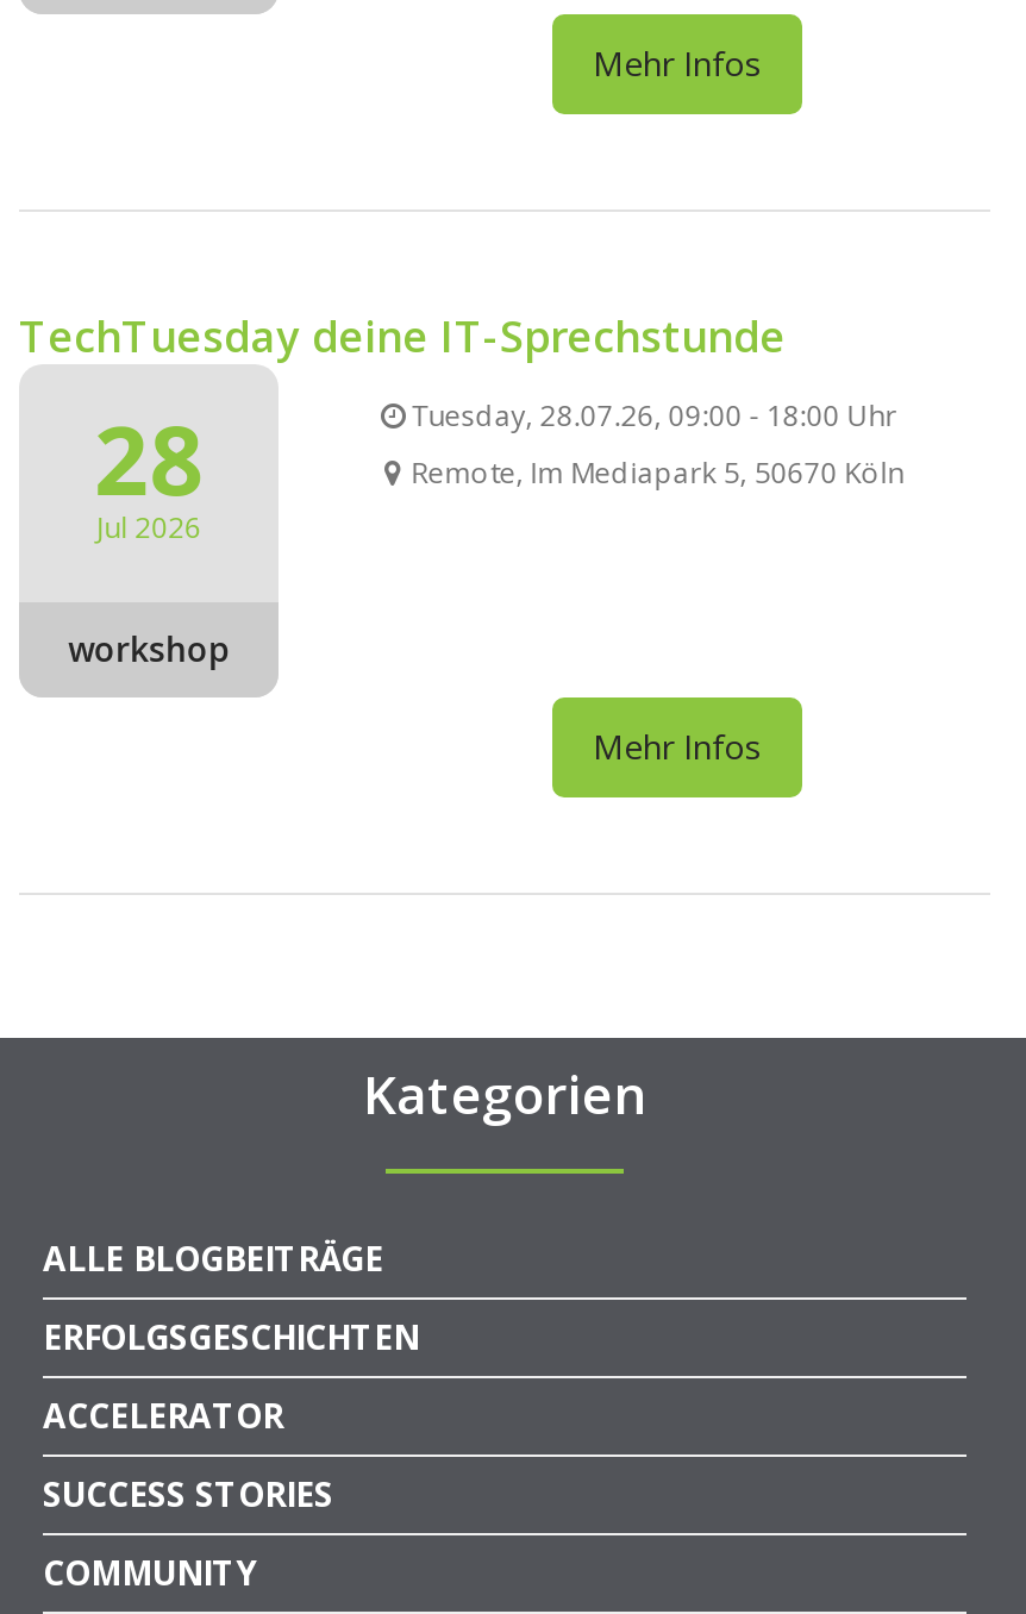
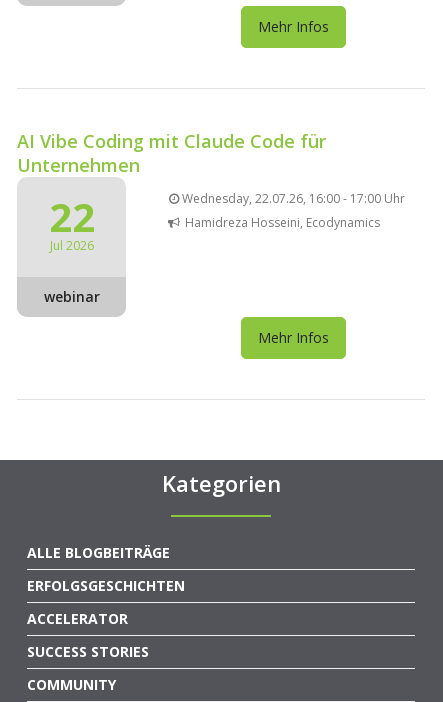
[19,306,786,523] TechTuesday deine IT-Sprechstunde | 28 -> [17,129,326,244] AI Vibe Coding mit Claude Code für | Unternehmen | 22
[411,394,904,492] Tuesday, 28.07.26, 09:00 - 18:00 Uhr | Remote, Im Mediapark 5, 50670 Köln -> [182,190,405,231] Wednesday, 22.07.26, 16:00 - 17:00 Uhr | Hamidreza Hosseini, Ecodynamics
[68,625,230,670] workshop -> [44,287,100,306] webinar

